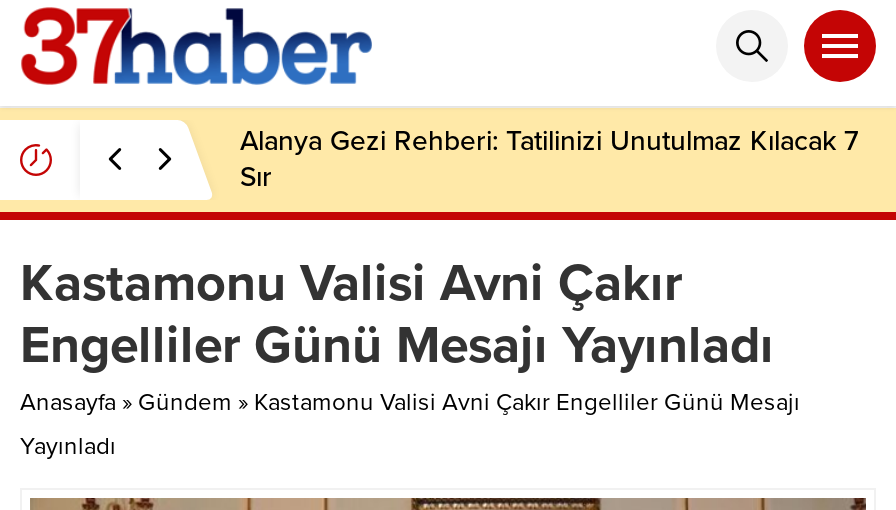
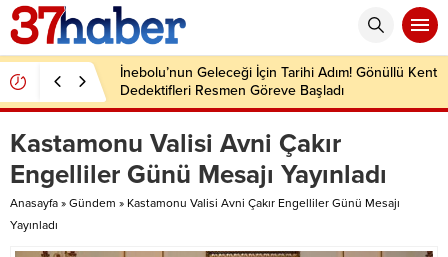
[240,124,858,194] Alanya Gezi Rehberi: Tatilinizi Unutulmaz Kılacak 7 | Sır -> [120,64,437,99] İnebolu’nun Geleceği İçin Tarihi Adım! Gönüllü Kent | Dedektifleri Resmen Göreve Başladı

